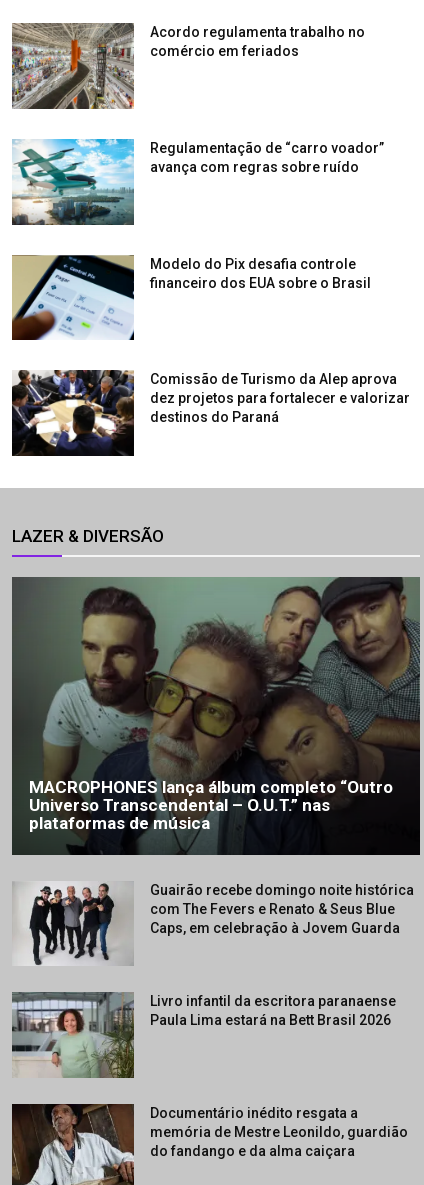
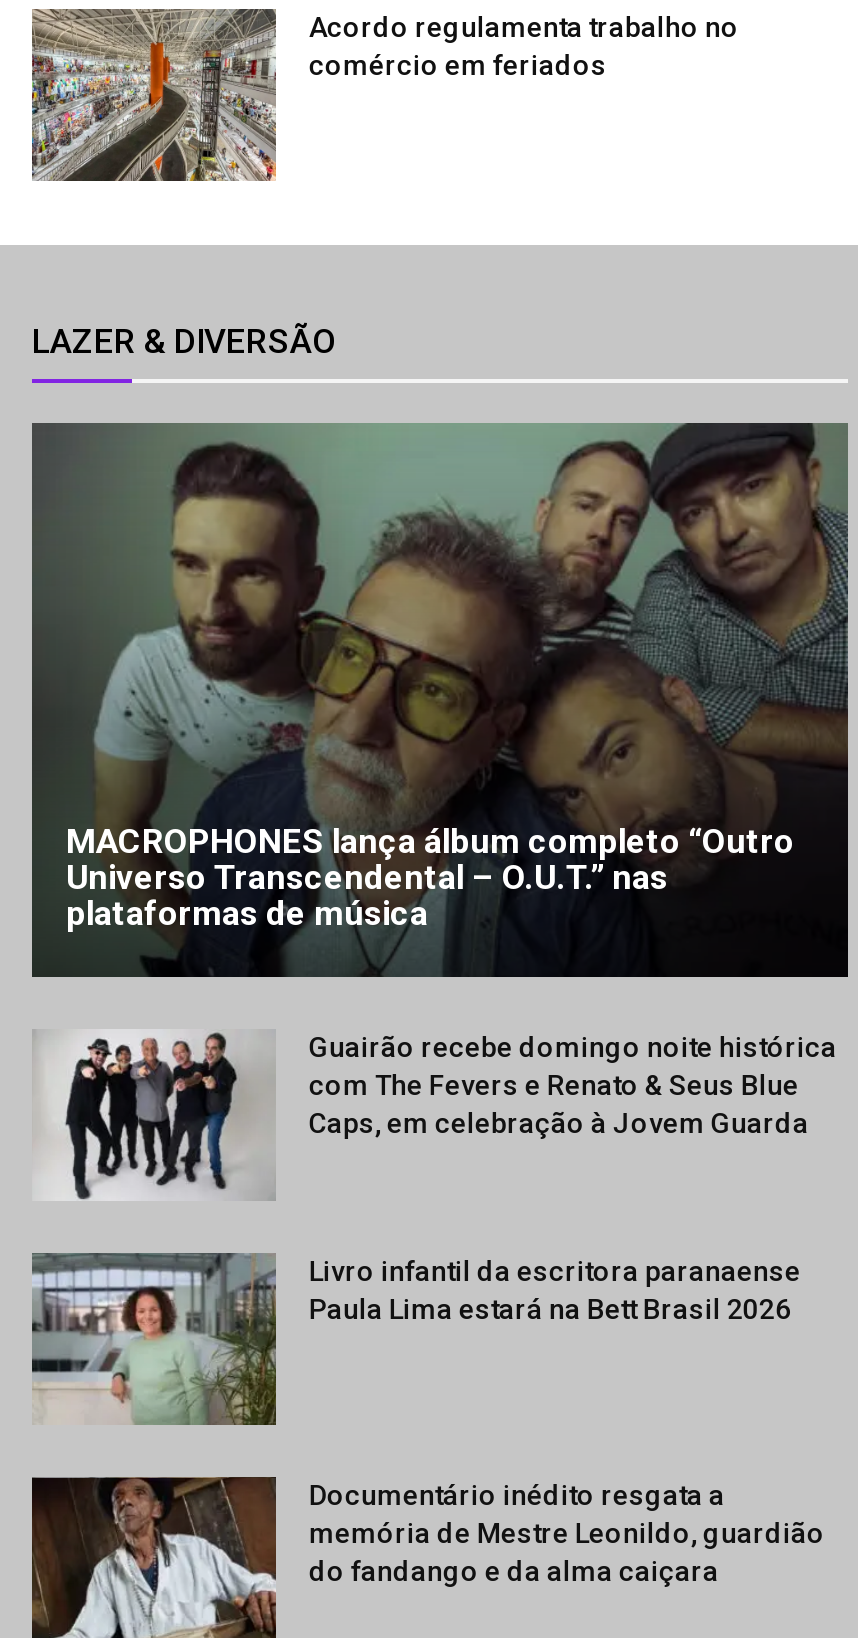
[11,138,384,225] [image] | Regulamentação de “carro voador” | avança com regras sobre ruído -> none
[11,254,371,341] [image] | Modelo do Pix desafia controle | financeiro dos EUA sobre o Brasil -> none
[13,370,410,457] [image] | Comissão de Turismo da Alep aprova | dez projetos para fortalecer e valorizar | destinos do Paraná -> none

